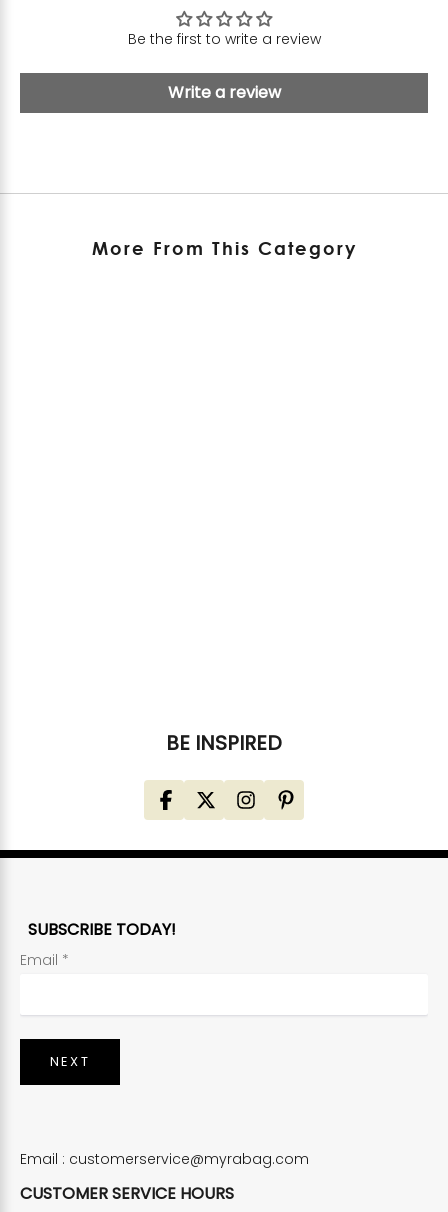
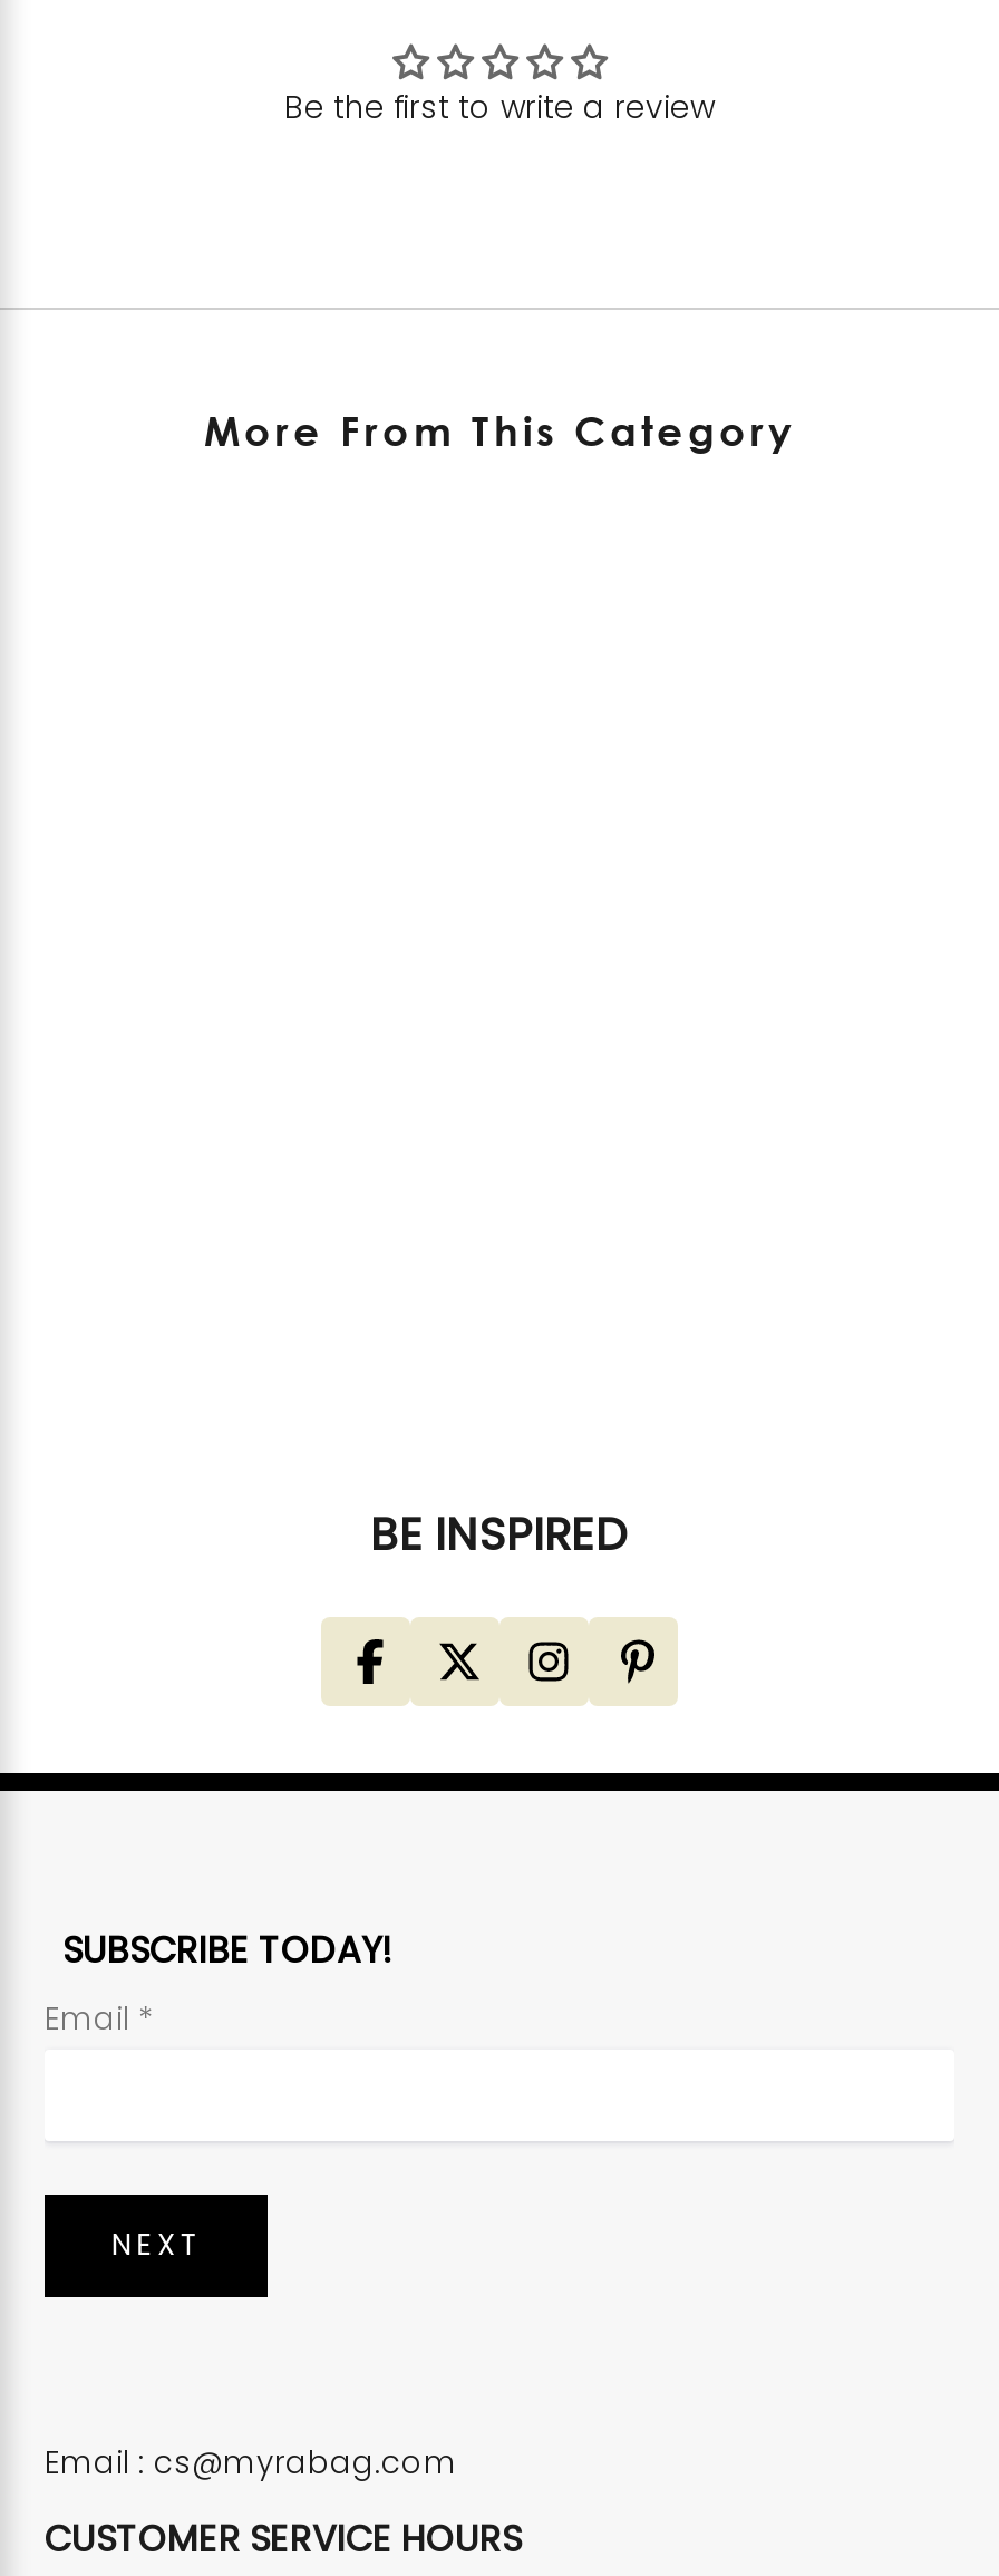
[167,81,280,104] Write a review -> none
[20,1149,309,1169] Email : customerservice@myrabag.com -> [45,2440,457,2485] Email : cs@myrabag.com

